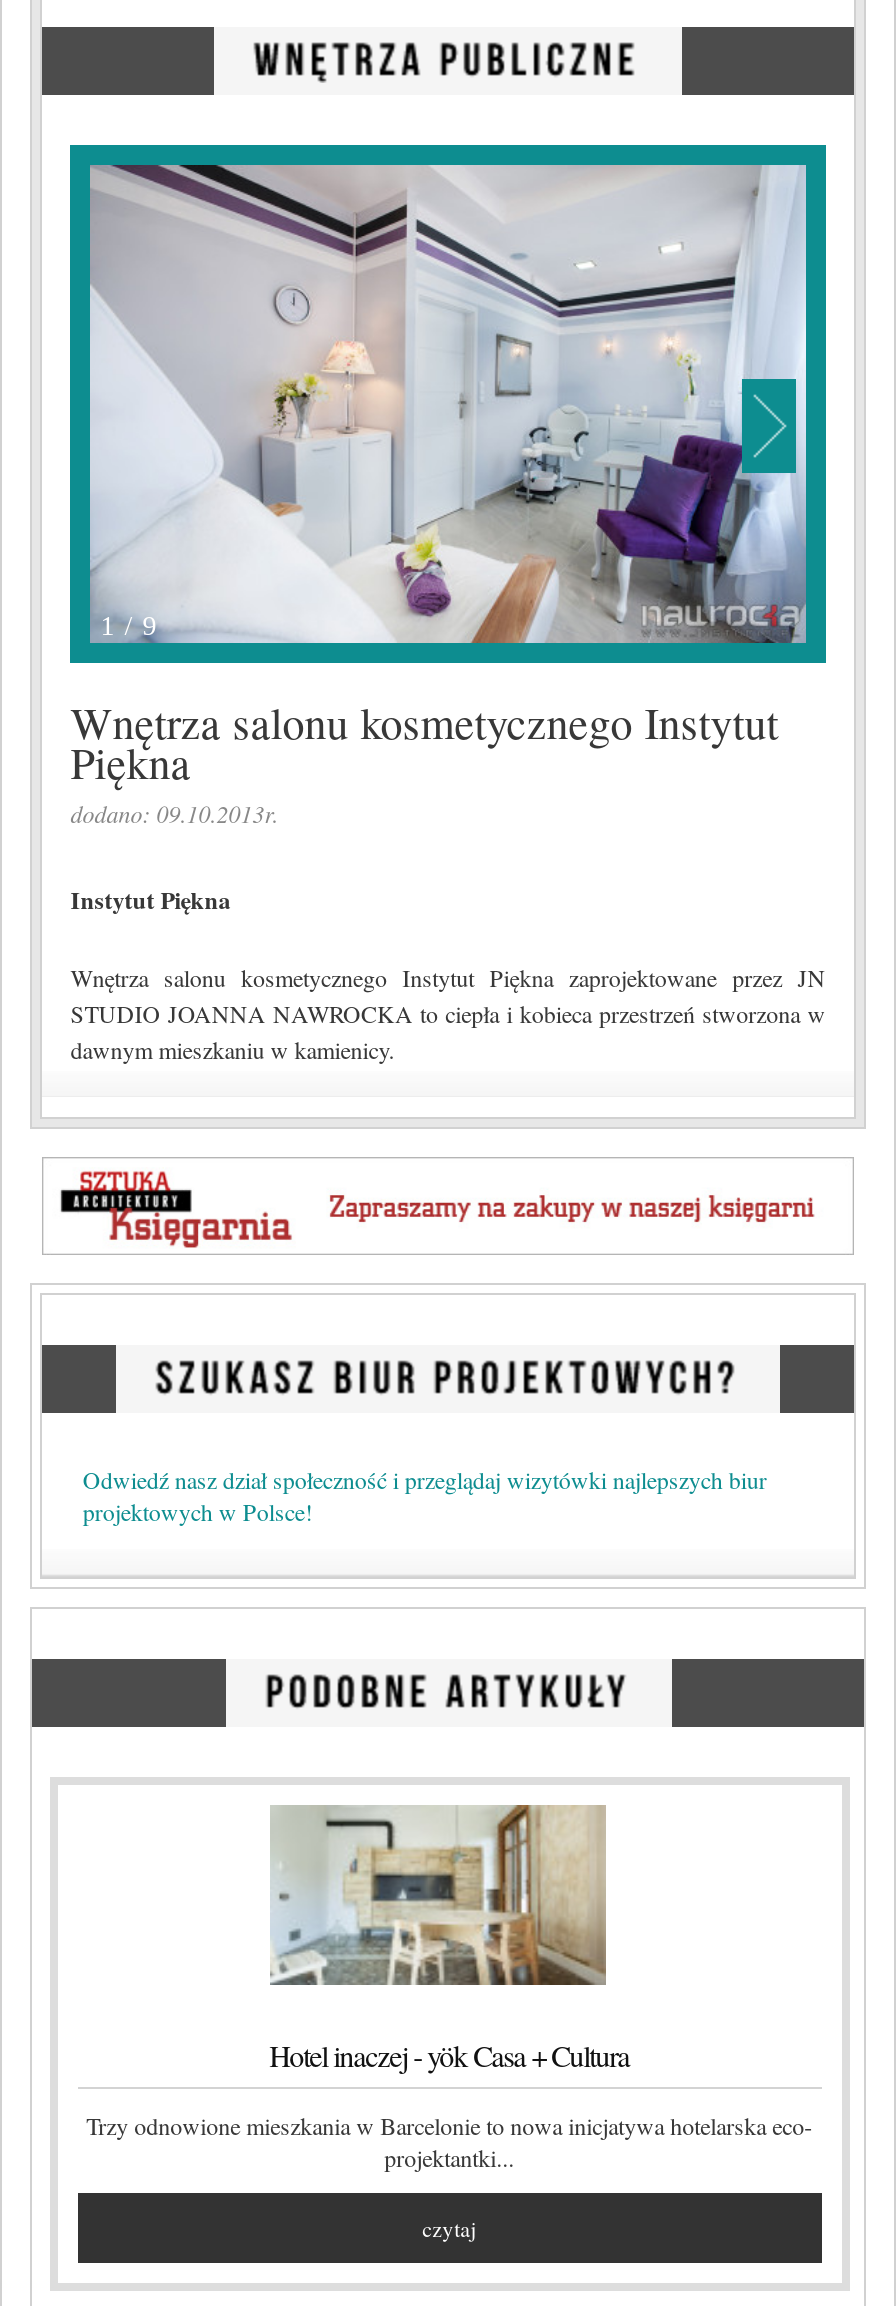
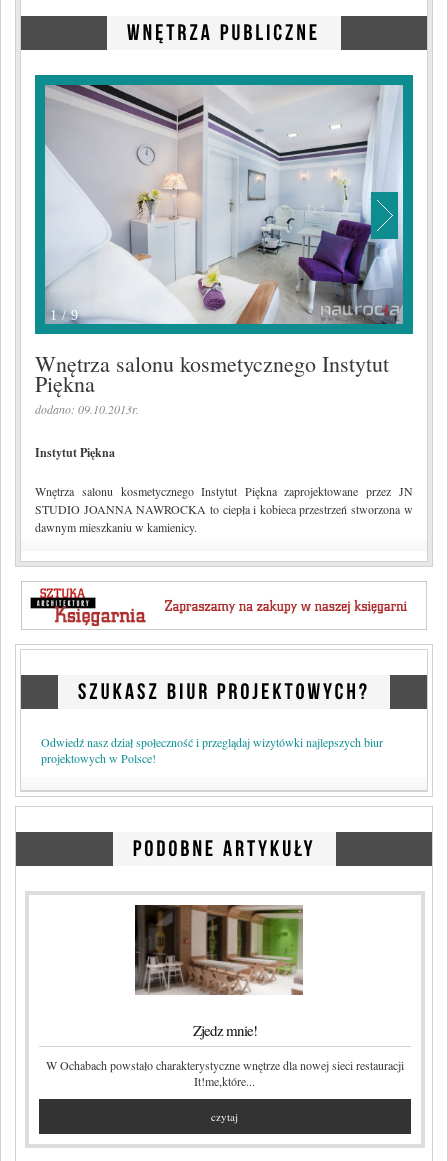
[269,1805,629,2075] [image] | Hotel inaczej - yök Casa + Cultura -> [134,904,303,1040] [image] | Zjedz mnie!
[86,2109,812,2173] Trzy odnowione mieszkania w Barcelonie to nowa inicjatywa hotelarska eco- | projektantki... -> [46,1057,404,1089] W Ochabach powstało charakterystyczne wnętrze dla nowej sieci restauracji | It!me,które...

